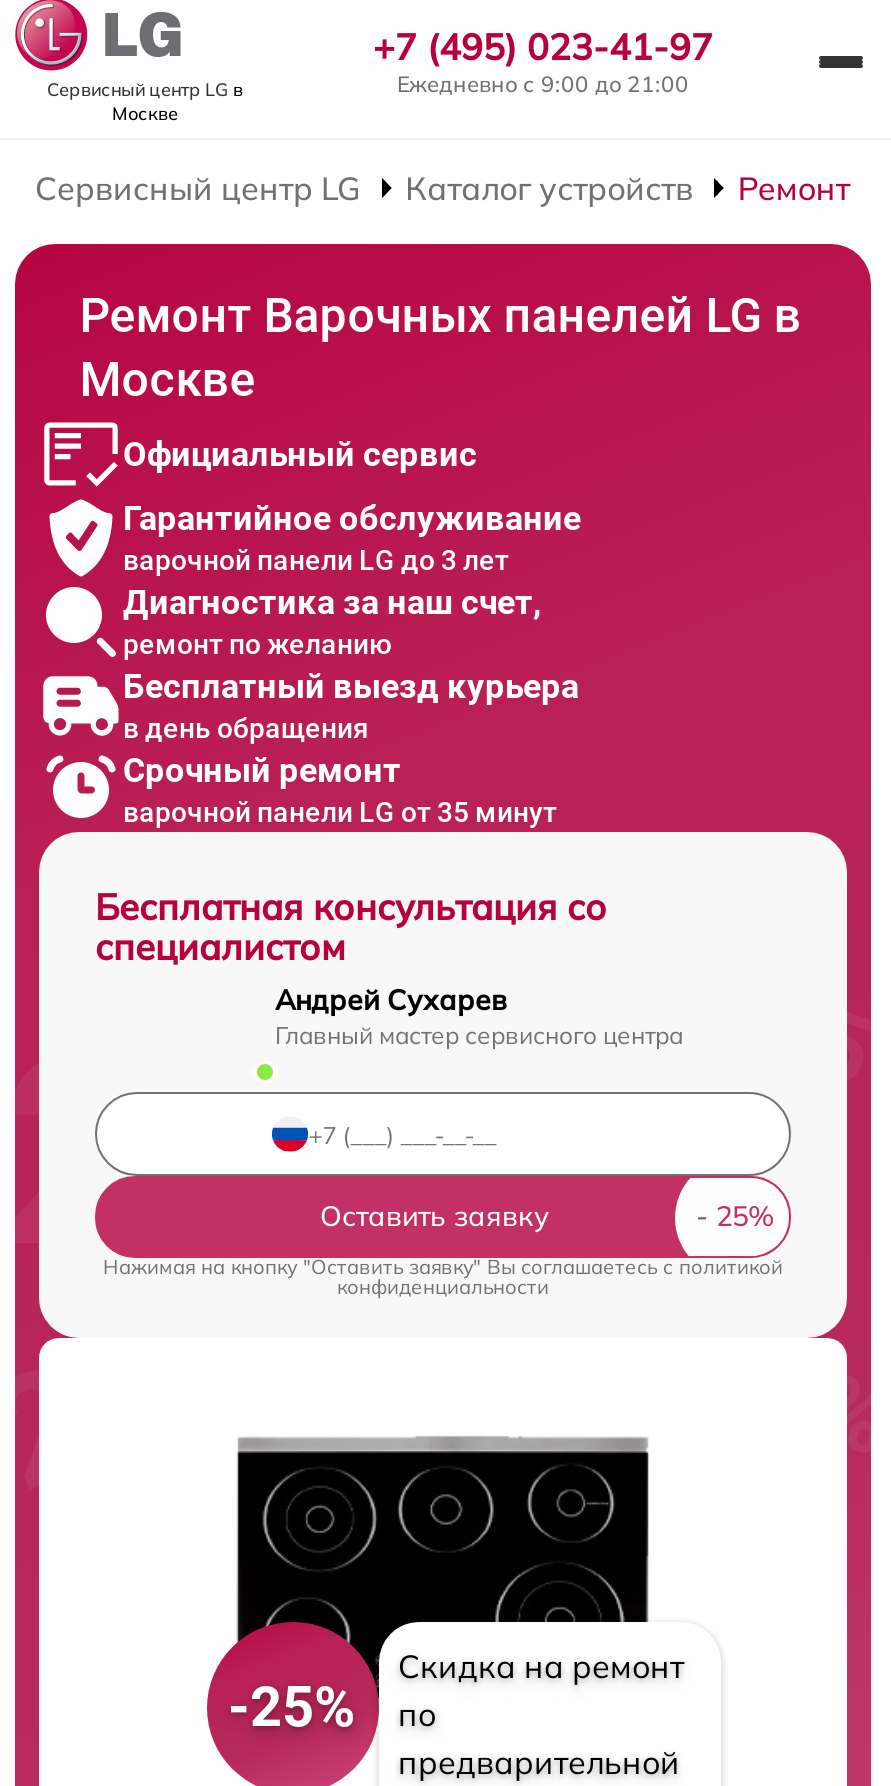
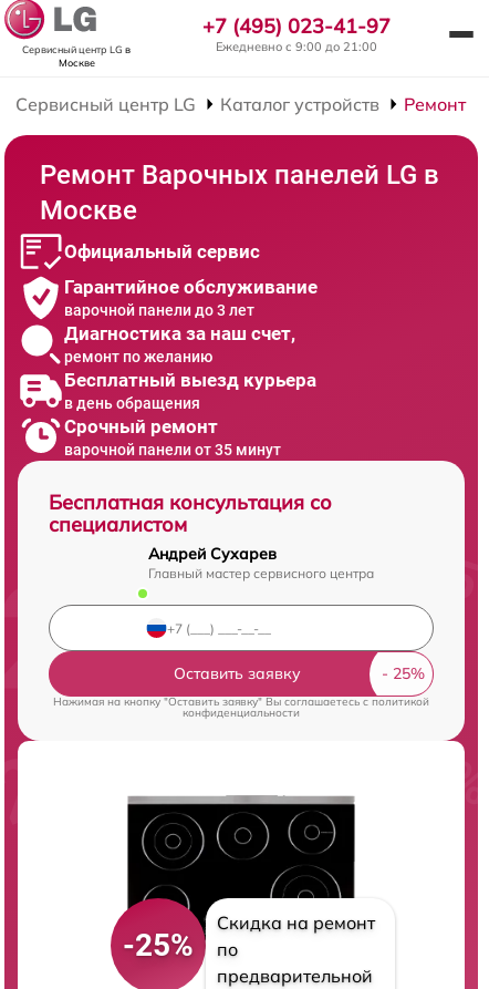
[123,543,509,575] варочной панели LG до 3 лет -> [64,301,254,318] варочной панели до 3 лет
[123,795,557,827] варочной панели LG от 35 минут -> [64,440,281,458] варочной панели от 35 минут

